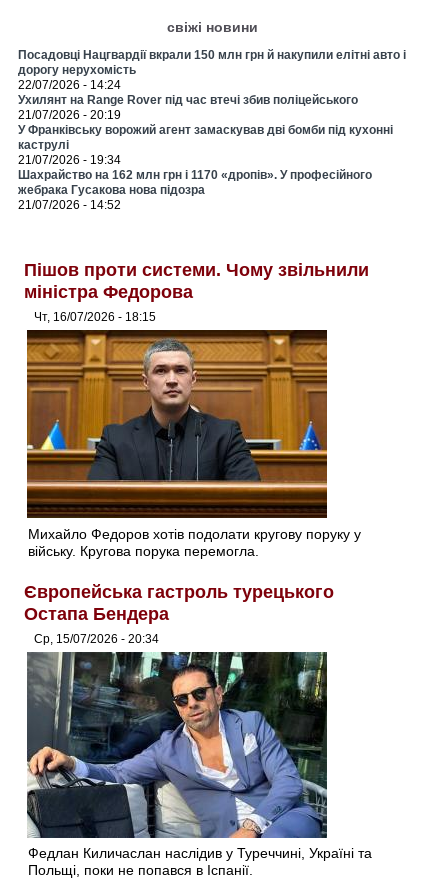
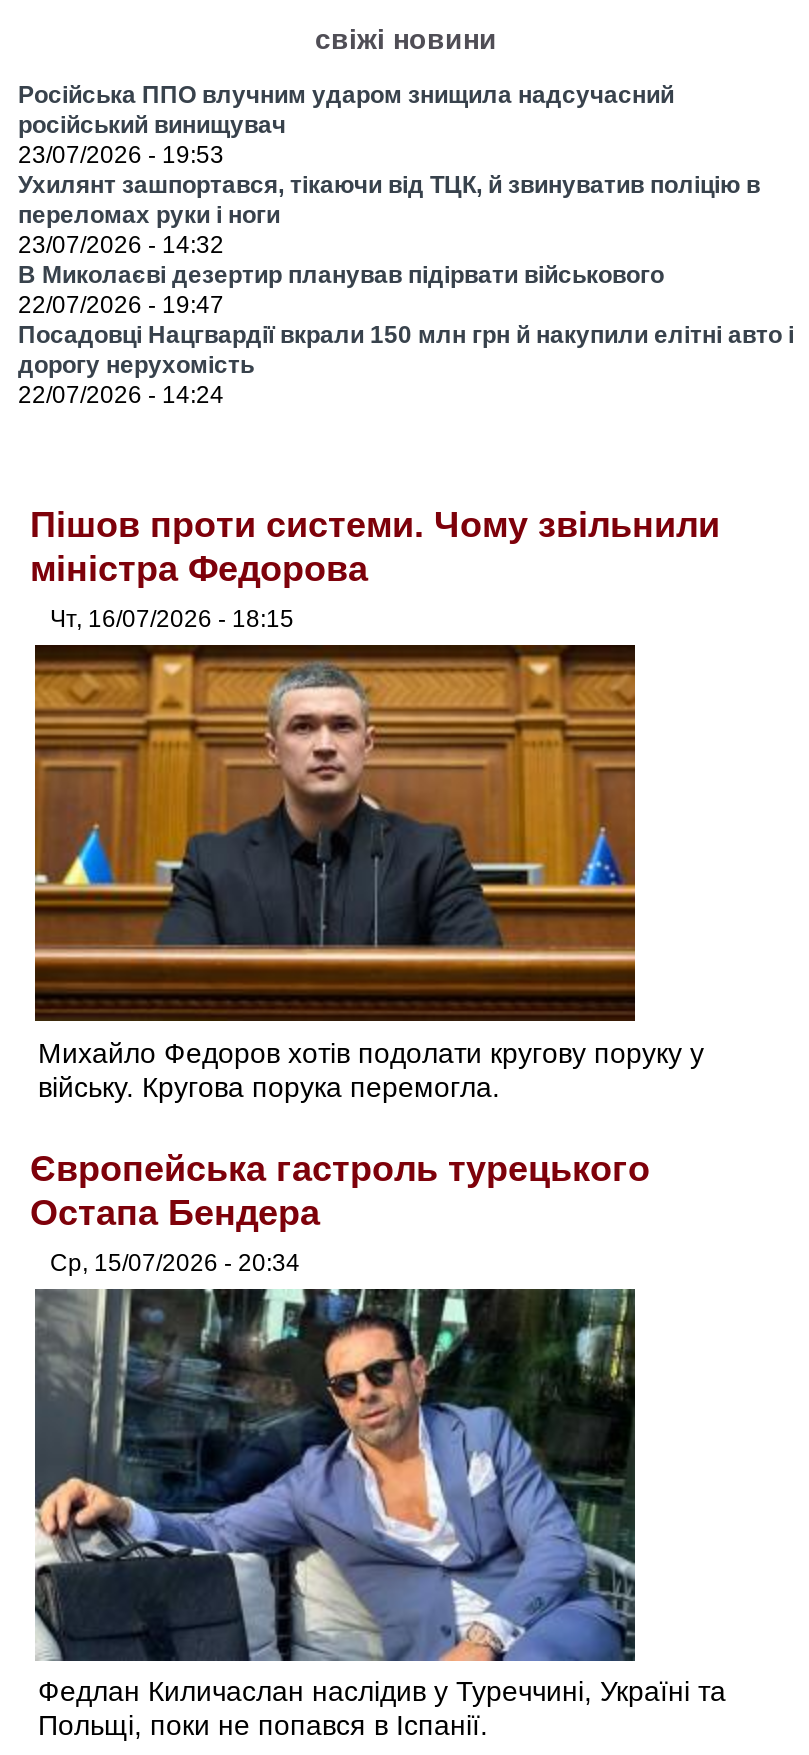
none -> [18,81,760,319] Російська ППО влучним ударом знищила надсучасний | російський винищувач | 23/07/2026 - 19:53 | Ухилянт зашпортався, тікаючи від ТЦК, й звинуватив поліцію в | переломах руки і ноги | 23/07/2026 - 14:32 | В Миколаєві дезертир планував підірвати військового | 22/07/2026 - 19:47
moved [18,48,406,92] -> [18,321,794,409]: Посадовці Нацгвардії вкрали 150 млн грн й накупили елітні авто і | дорогу нерухомість | 22/07/2026 - 14:24
[18,93,393,212] Ухилянт на Range Rover під час втечі збив поліцейського | 21/07/2026 - 20:19 | У Франківську ворожий агент замаскував дві бомби під кухонні | каструлі | 21/07/2026 - 19:34 | Шахрайство на 162 млн грн і 1170 «дропів». У професійного | жебрака Гусакова нова підозра | 21/07/2026 - 14:52 -> none

